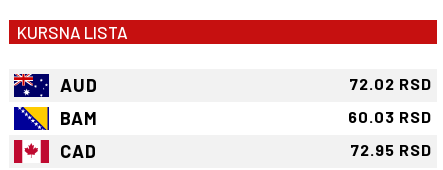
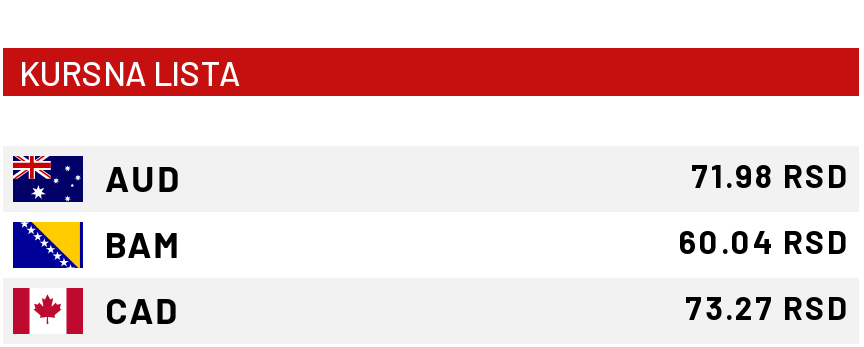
[349,74,432,93] 72.02 RSD -> [691,156,849,194] 71.98 RSD
[348,107,432,126] 60.03 RSD -> [679,222,849,260] 60.04 RSD
[350,140,432,159] 72.95 RSD -> [685,288,849,326] 73.27 RSD

